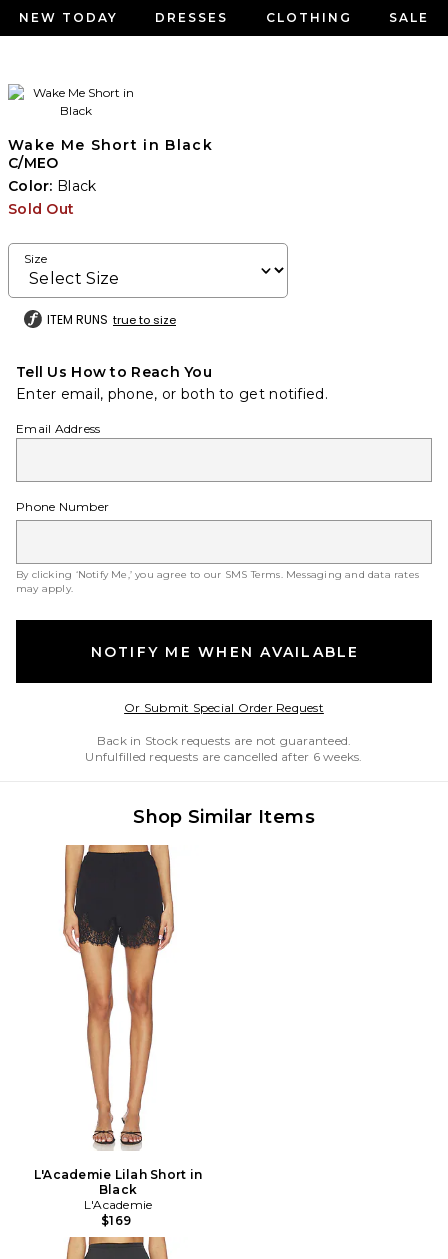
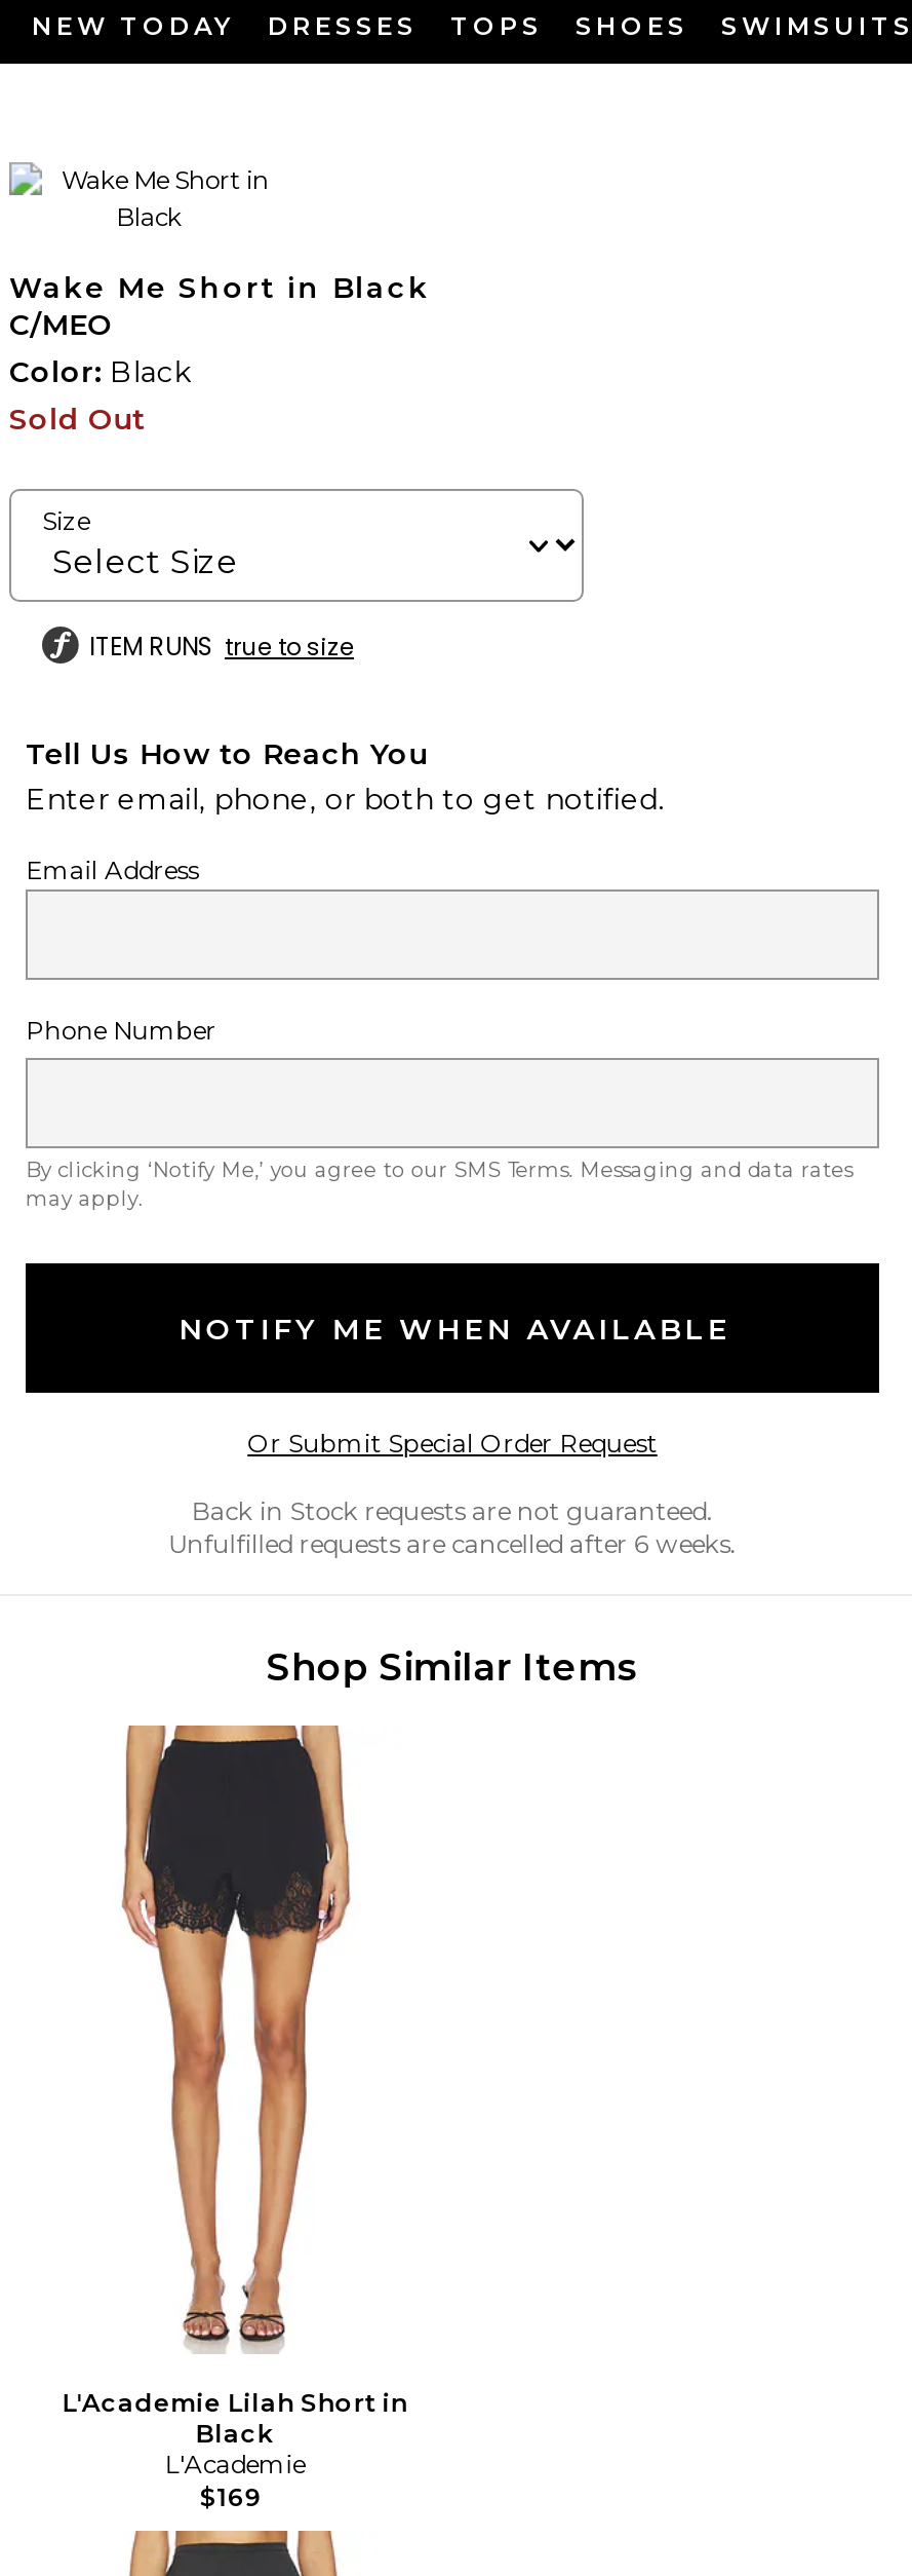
[266,10,429,25] CLOTHING | SALE -> [450,10,912,41] TOPS | SHOES | SWIMSUITS

